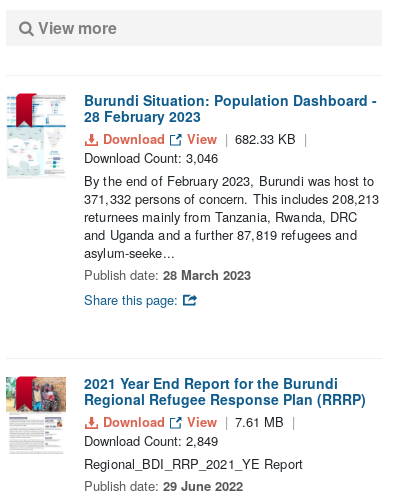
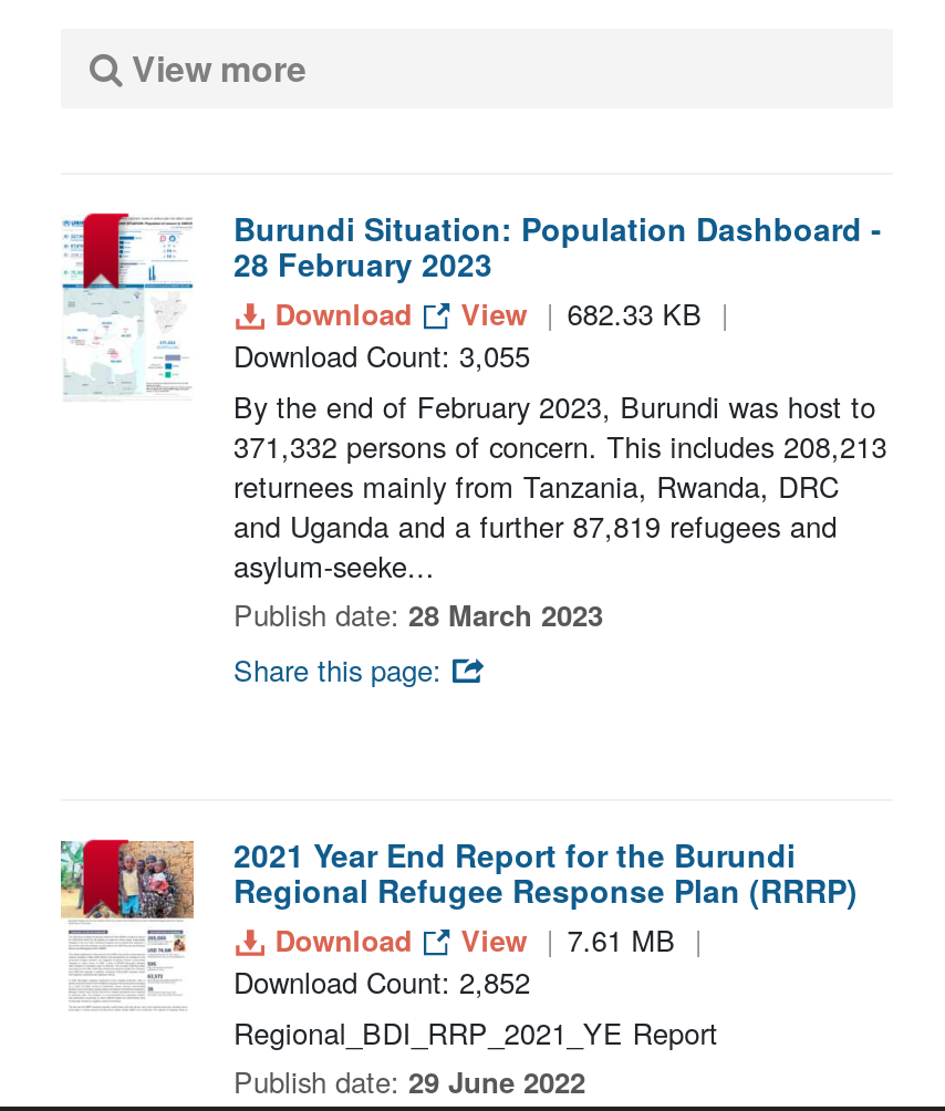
[84,148,218,167] Download Count: 3,046 -> [233,334,530,376] Download Count: 3,055
[84,431,218,450] Download Count: 2,849 -> [233,961,530,1003] Download Count: 2,852

